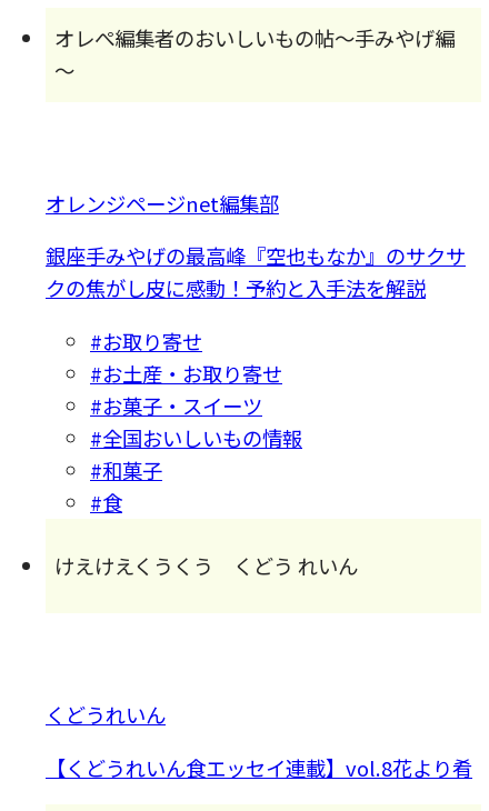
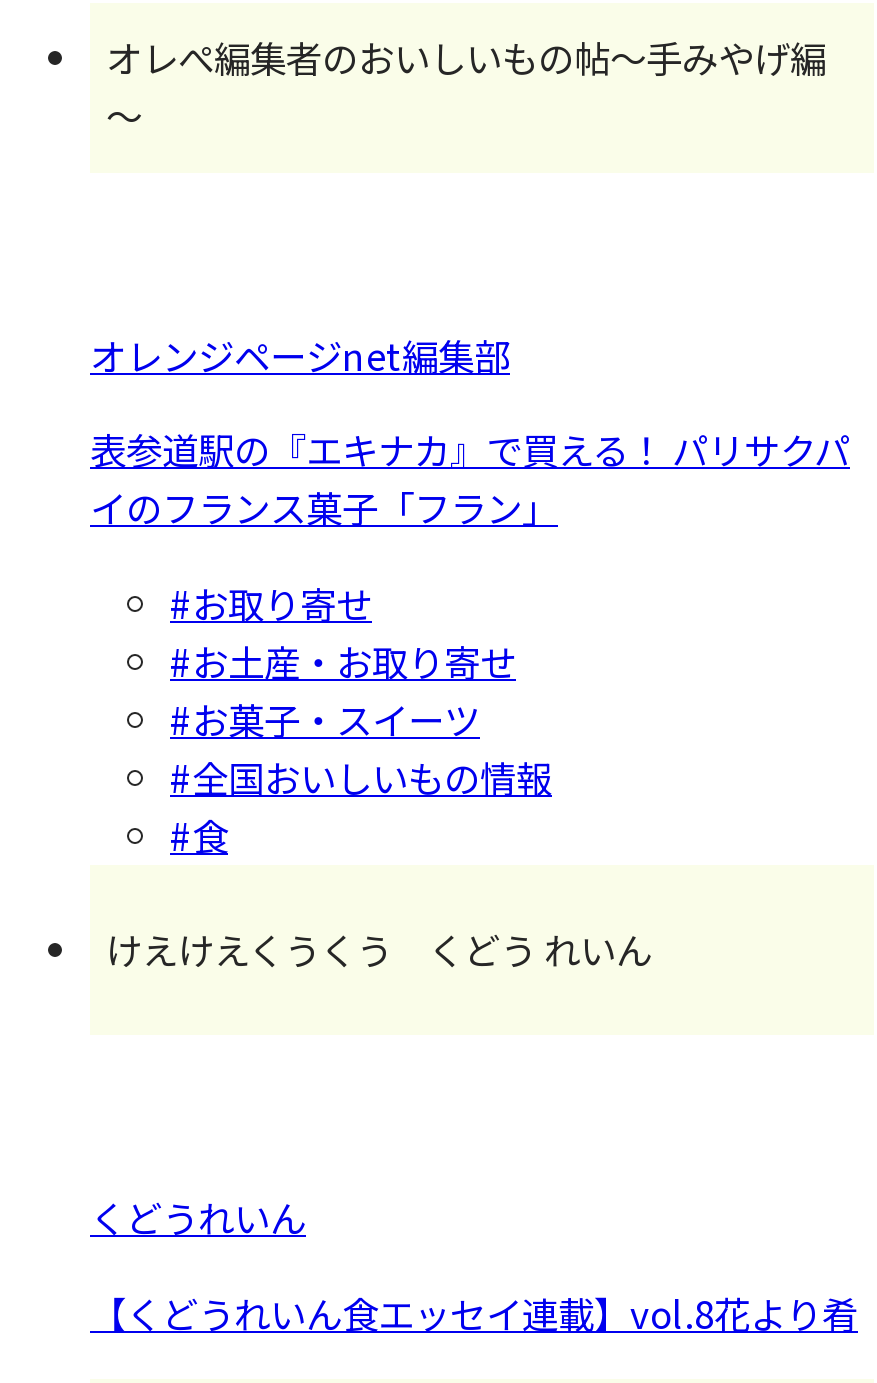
[46,242,466,303] 銀座手みやげの最高峰『空也もなか』のサクサ | クの焦がし皮に感動！予約と入手法を解説 -> [90,424,850,534] 表参道駅の『エキナカ』で買える！ パリサクパ | イのフランス菓子「フラン」
[90,455,162,484] #和菓子 -> none

